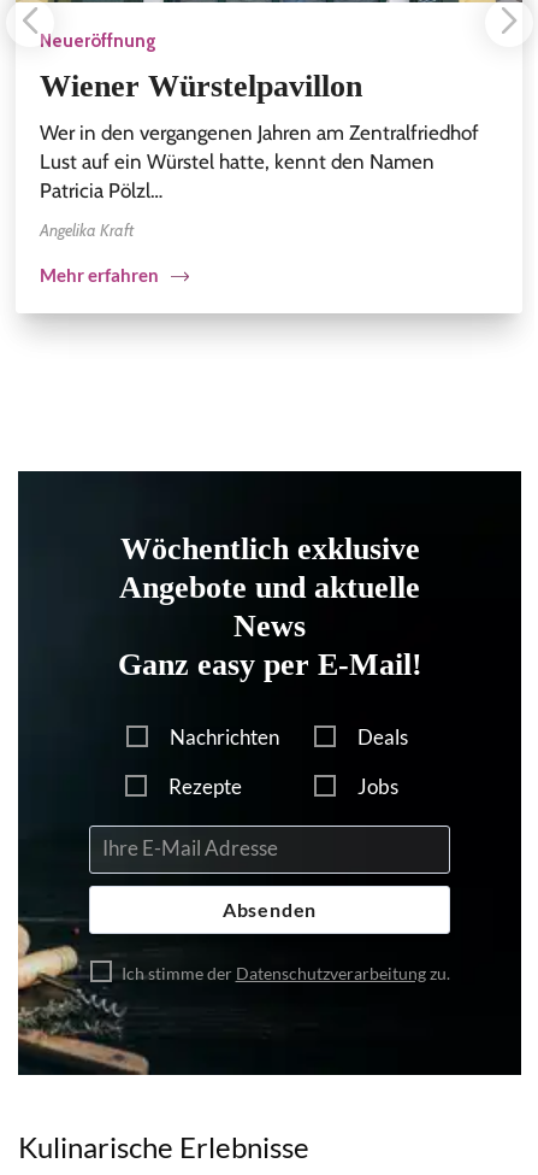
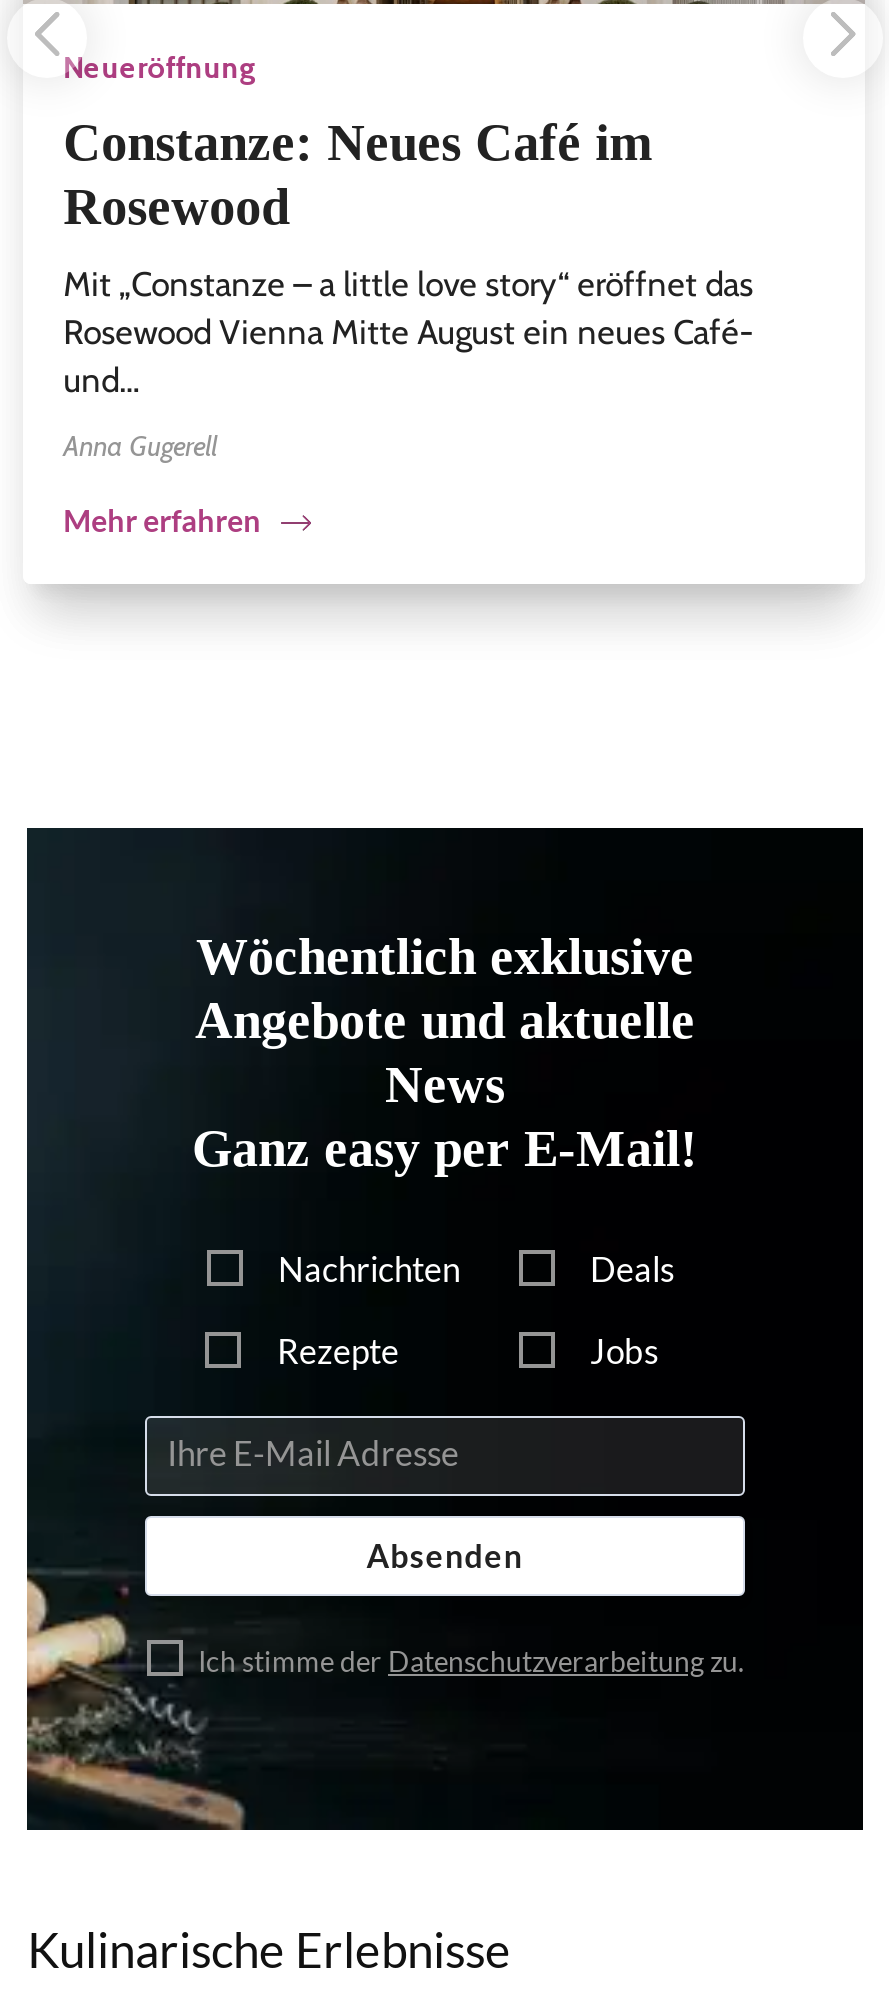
[40,68,362,103] Wiener Würstelpavillon -> [63,113,653,235] Constanze: Neues Café im | Rosewood
[40,120,479,202] Wer in den vergangenen Jahren am Zentralfriedhof | Lust auf ein Würstel hatte, kennt den Namen | Patricia Pölzl… -> [63,263,753,399] Mit „Constanze – a little love story“ eröffnet das | Rosewood Vienna Mitte August ein neues Café- | und…
[40,219,134,241] Angelika Kraft -> [63,427,217,463] Anna Gugerell

